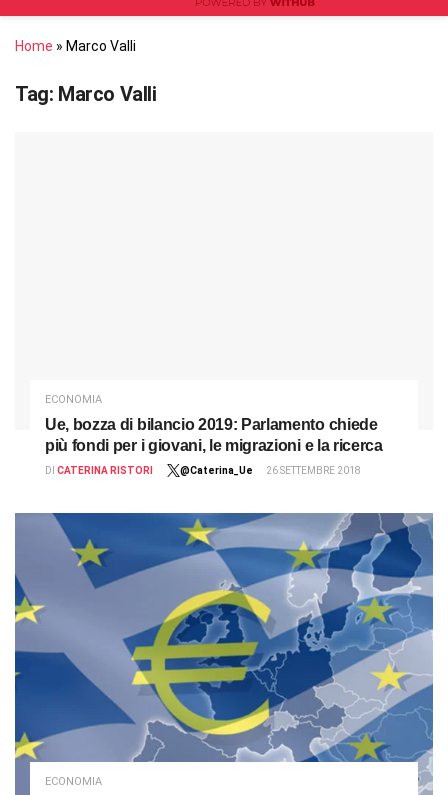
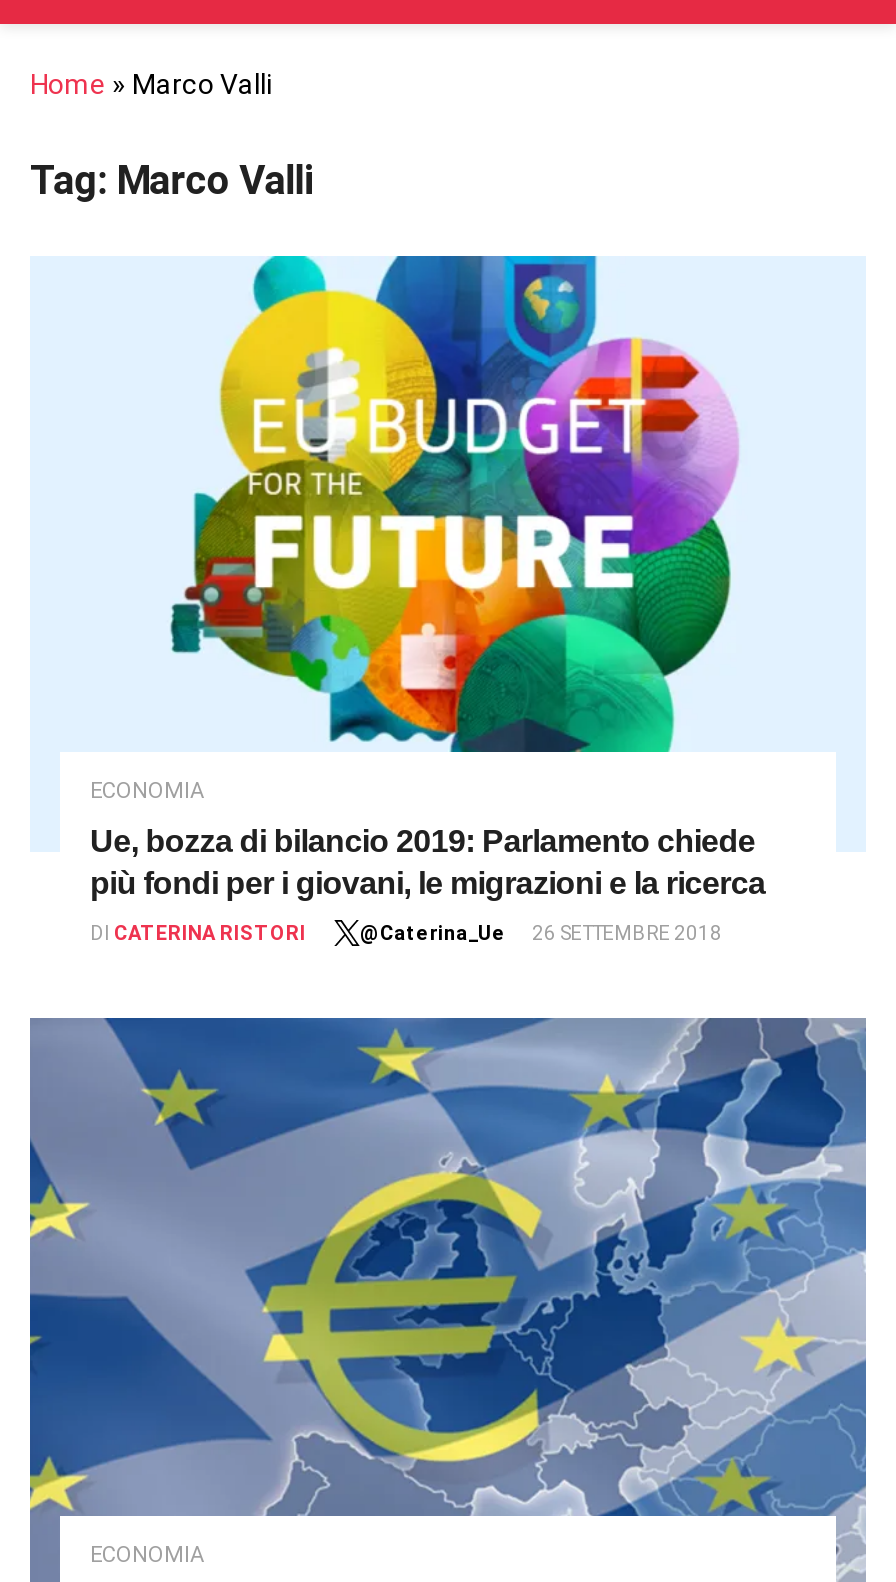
none -> [168,254,740,754] [image]

